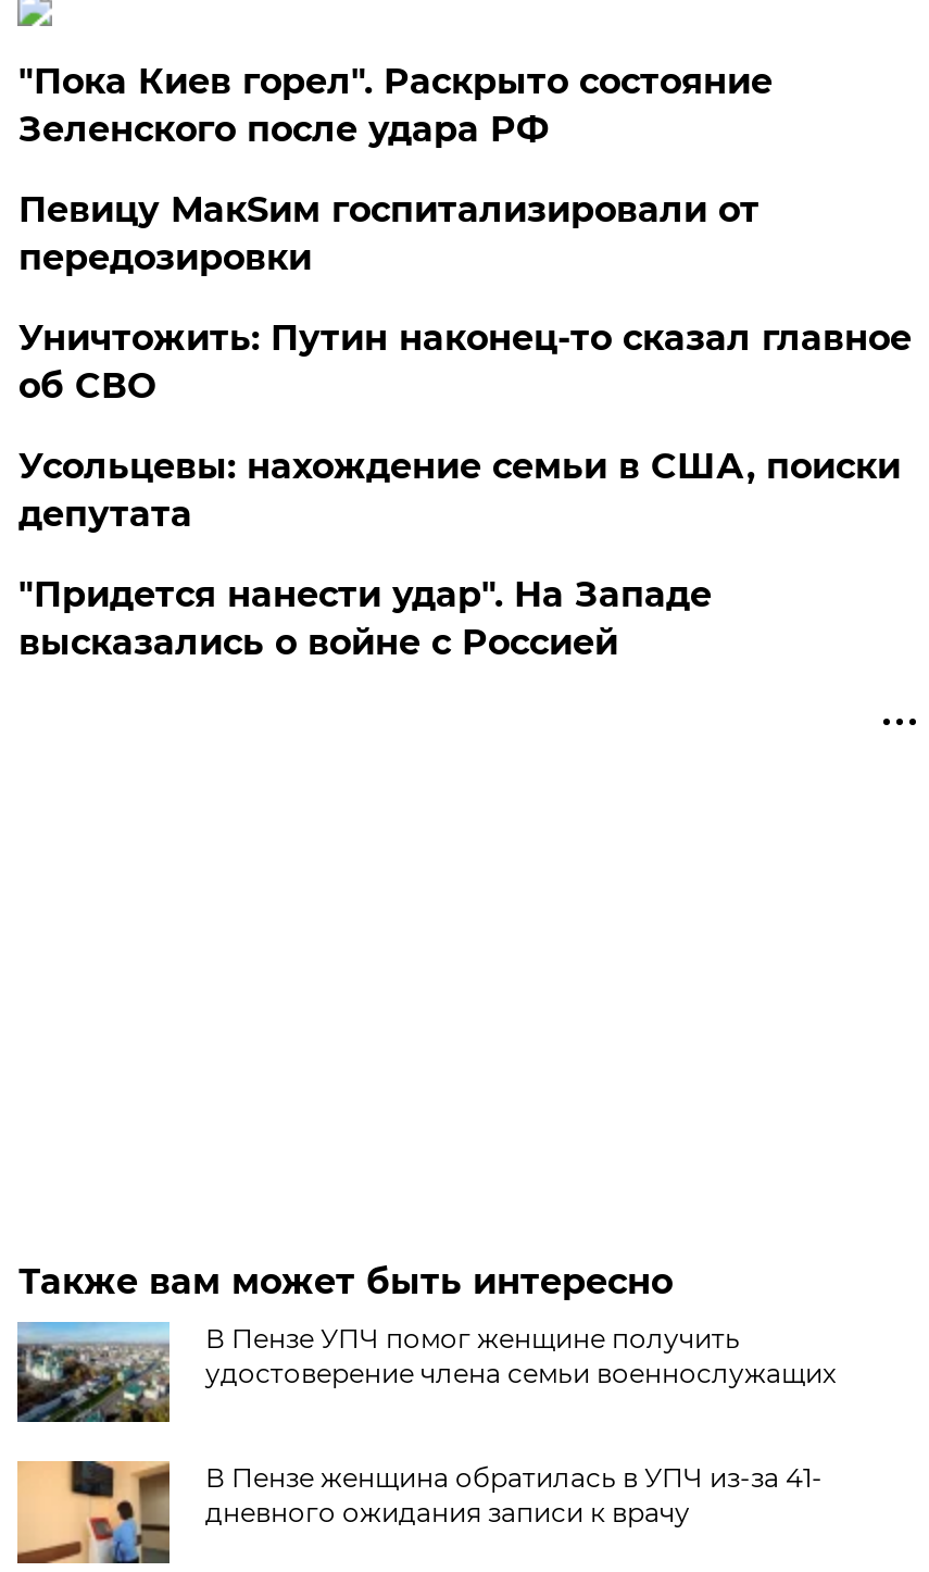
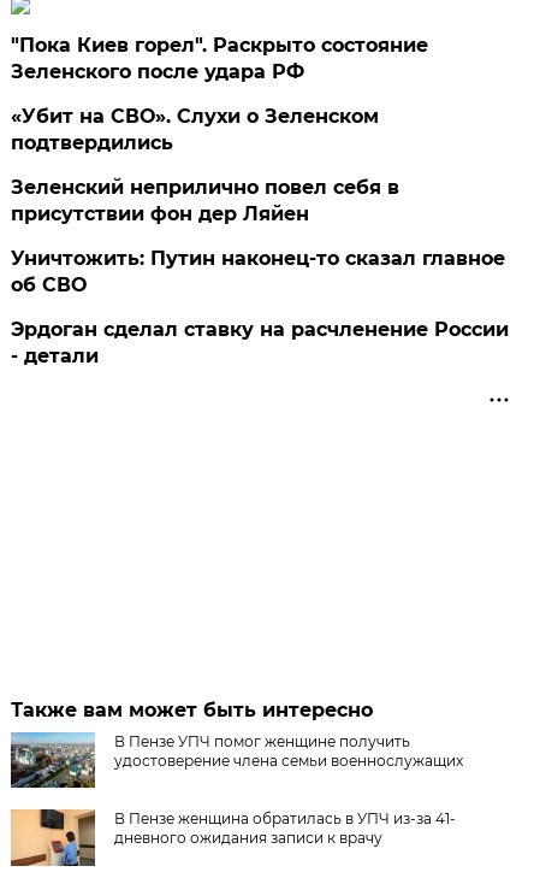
[18,189,759,278] Певицу МакSим госпитализировали от | передозировки -> [11,105,400,225] «Убит на СВО». Слухи о Зеленском | подтвердились | Зеленский неприлично повел cебя в | присутствии фон дер Ляйен
moved [18,317,911,407] -> [11,247,506,296]: Уничтожить: Путин наконец-то сказал главное | об СВО
[18,446,901,663] Усольцевы: нахождение семьи в США, поиски | депутата | "Придется нанести удар". На Западе | высказались о войне с Россией -> [11,318,509,367] Эрдоган сделал ставку на расчленение России | - детали

